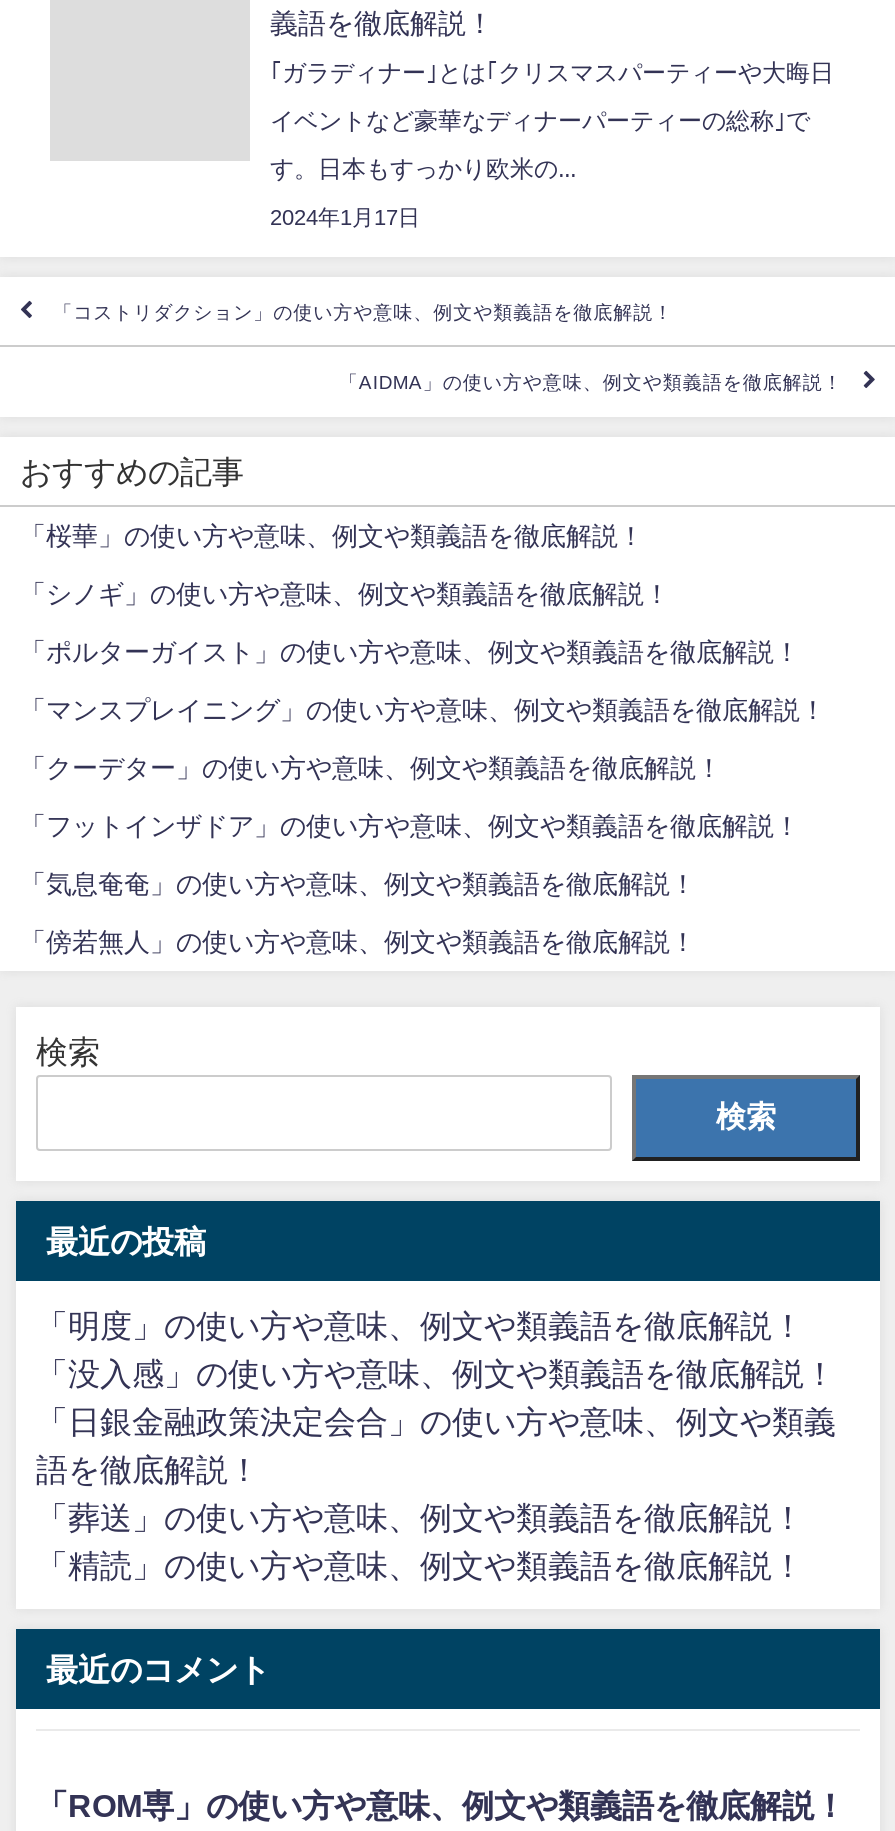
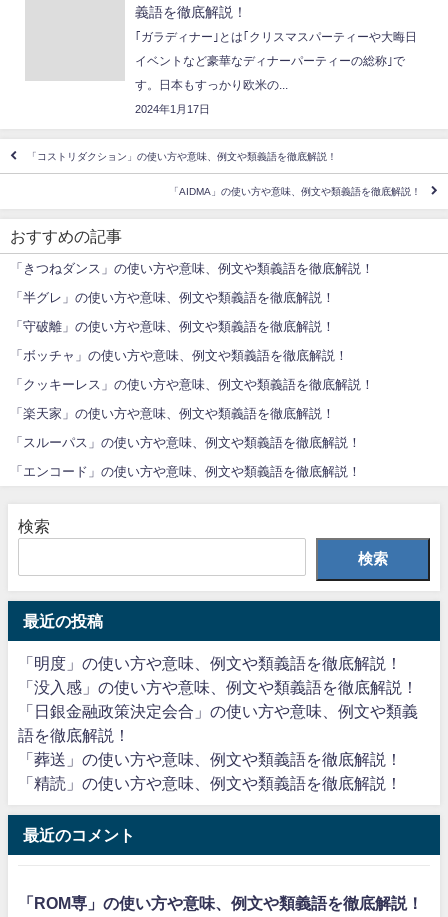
[20,523,644,549] 「桜華」の使い方や意味、例文や類義語を徹底解説！ -> [10,262,374,275] 「きつねダンス」の使い方や意味、例文や類義語を徹底解説！
[20,581,670,607] 「シノギ」の使い方や意味、例文や類義語を徹底解説！ -> [10,291,335,304] 「半グレ」の使い方や意味、例文や類義語を徹底解説！
[20,639,800,665] 「ポルターガイスト」の使い方や意味、例文や類義語を徹底解説！ -> [10,320,335,333] 「守破離」の使い方や意味、例文や類義語を徹底解説！
[20,697,826,723] 「マンスプレイニング」の使い方や意味、例文や類義語を徹底解説！ -> [10,349,348,362] 「ボッチャ」の使い方や意味、例文や類義語を徹底解説！
[20,755,722,781] 「クーデター」の使い方や意味、例文や類義語を徹底解説！ -> [10,378,374,391] 「クッキーレス」の使い方や意味、例文や類義語を徹底解説！
[20,813,800,839] 「フットインザドア」の使い方や意味、例文や類義語を徹底解説！ -> [10,407,335,420] 「楽天家」の使い方や意味、例文や類義語を徹底解説！
[20,871,696,897] 「気息奄奄」の使い方や意味、例文や類義語を徹底解説！ -> [10,436,361,449] 「スルーパス」の使い方や意味、例文や類義語を徹底解説！
[20,929,696,955] 「傍若無人」の使い方や意味、例文や類義語を徹底解説！ -> [10,465,361,478] 「エンコード」の使い方や意味、例文や類義語を徹底解説！

